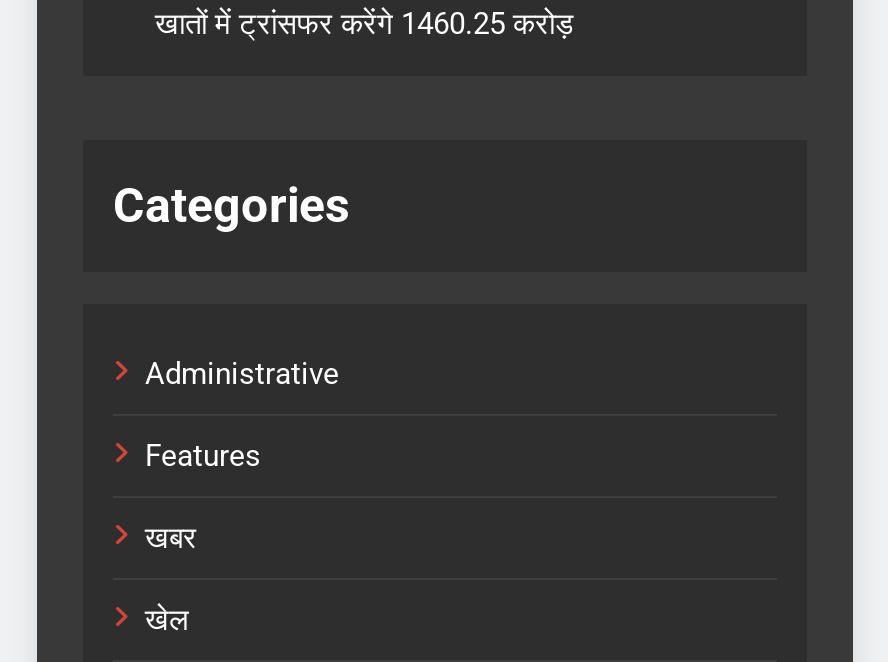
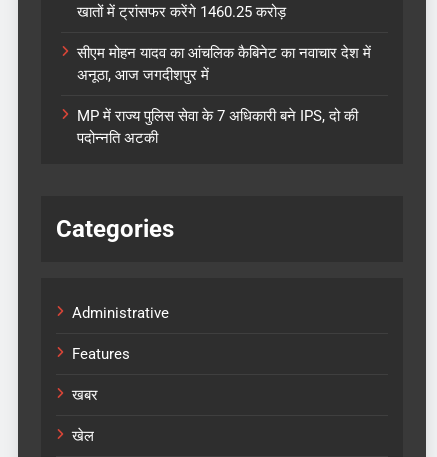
none -> [77,43,371,146] सीएम मोहन यादव का आंचलिक कैबिनेट का नवाचार देश में | अनूठा, आज जगदीशपुर में | MP में राज्य पुलिस सेवा के 7 अधिकारी बने IPS, दो की | पदोन्नति अटकी

